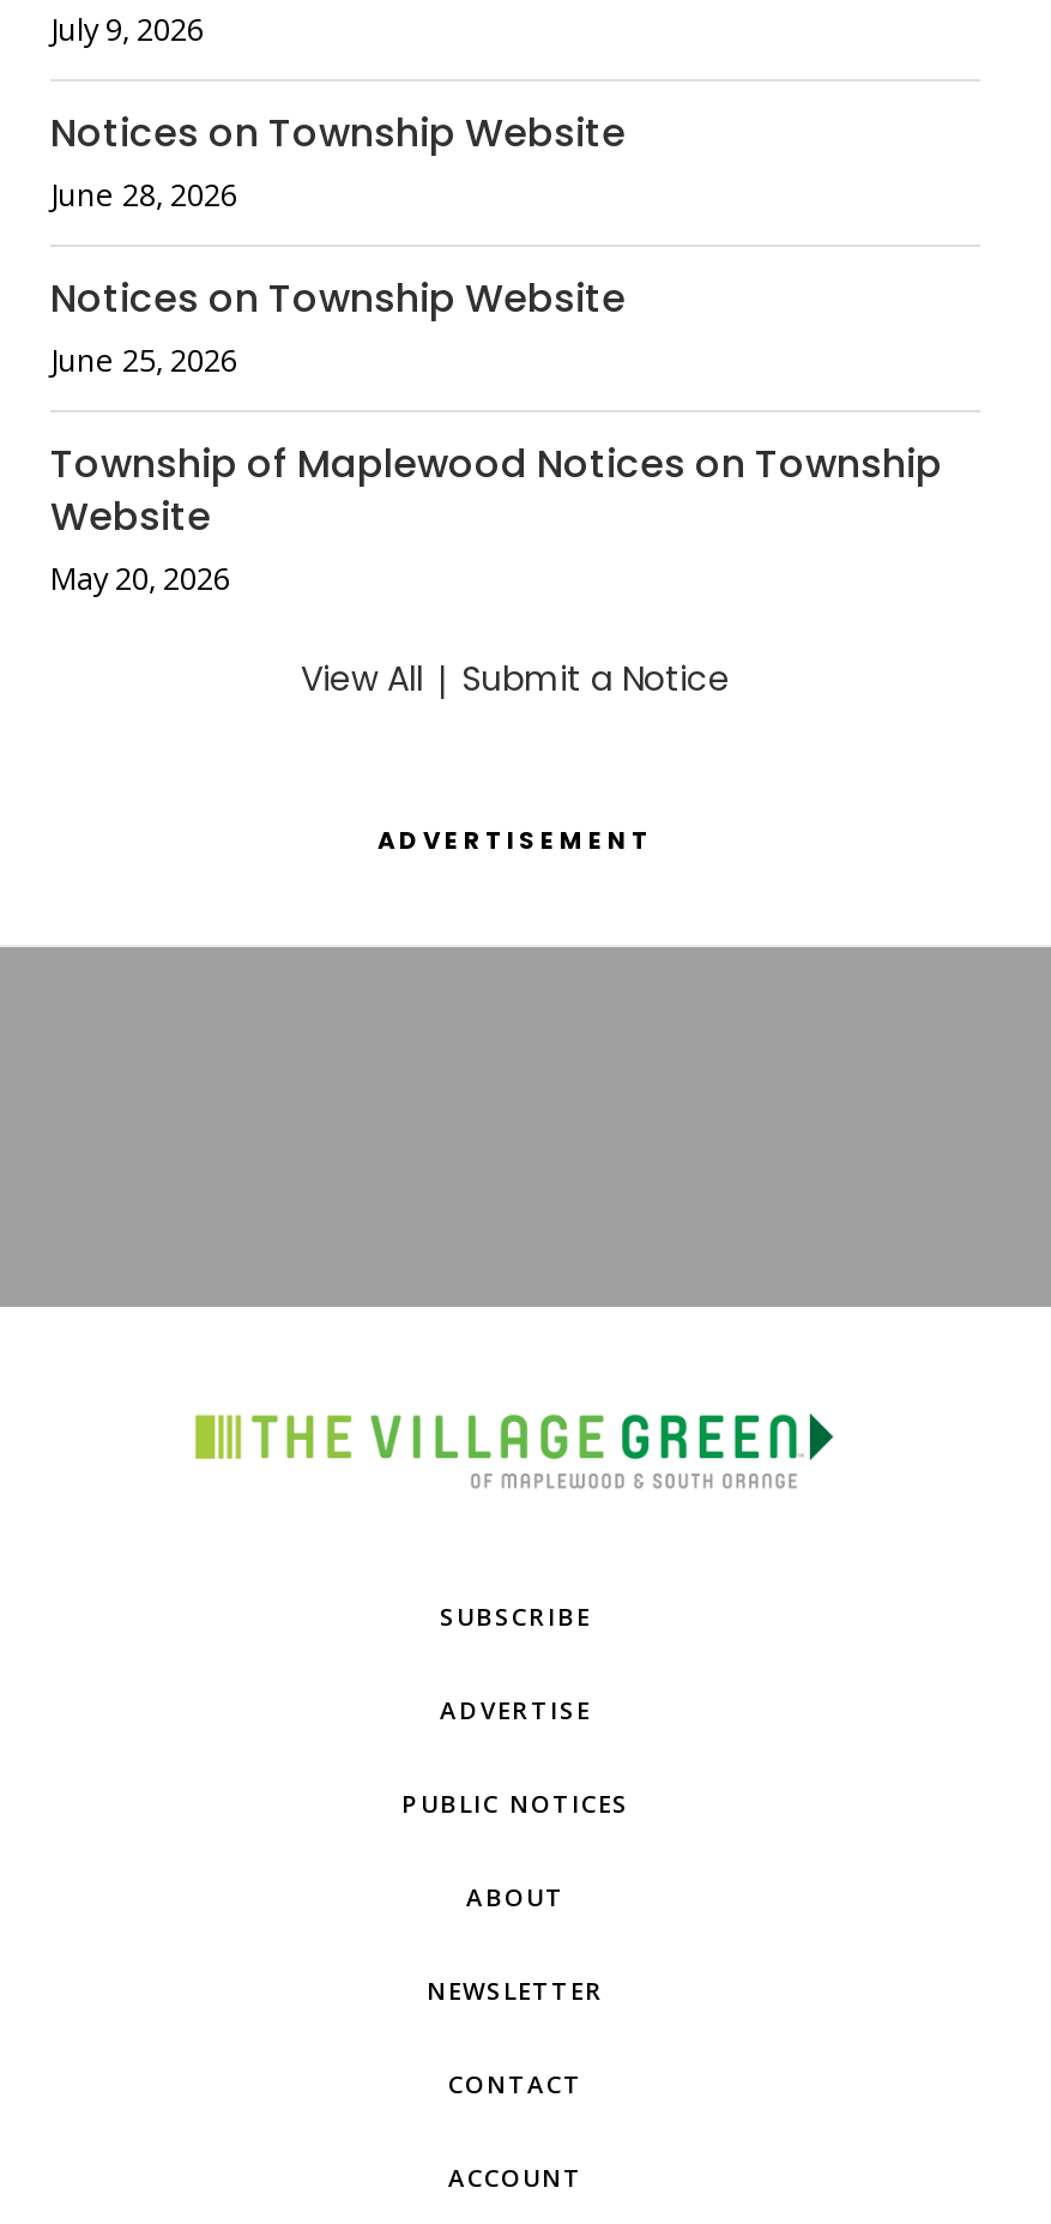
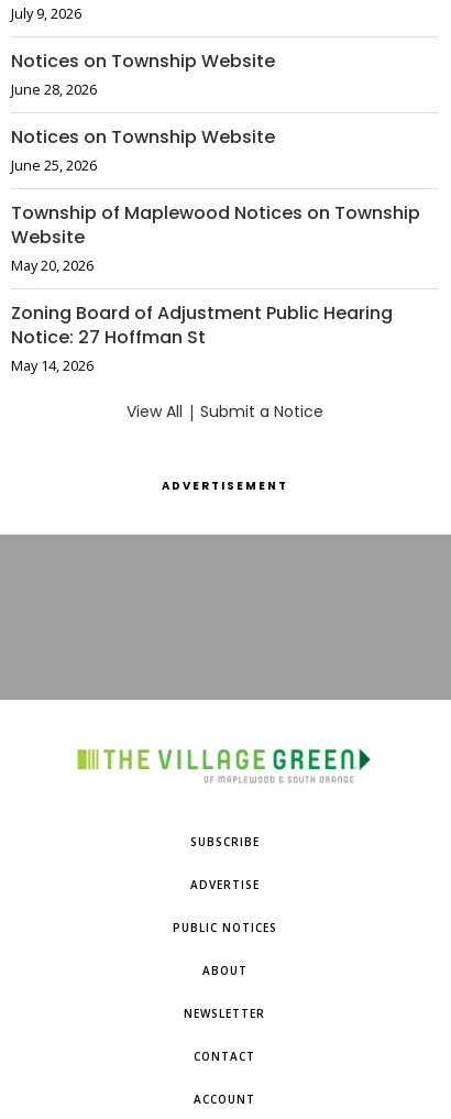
none -> [11,300,393,375] Zoning Board of Adjustment Public Hearing | Notice: 27 Hoffman St | May 14, 2026

